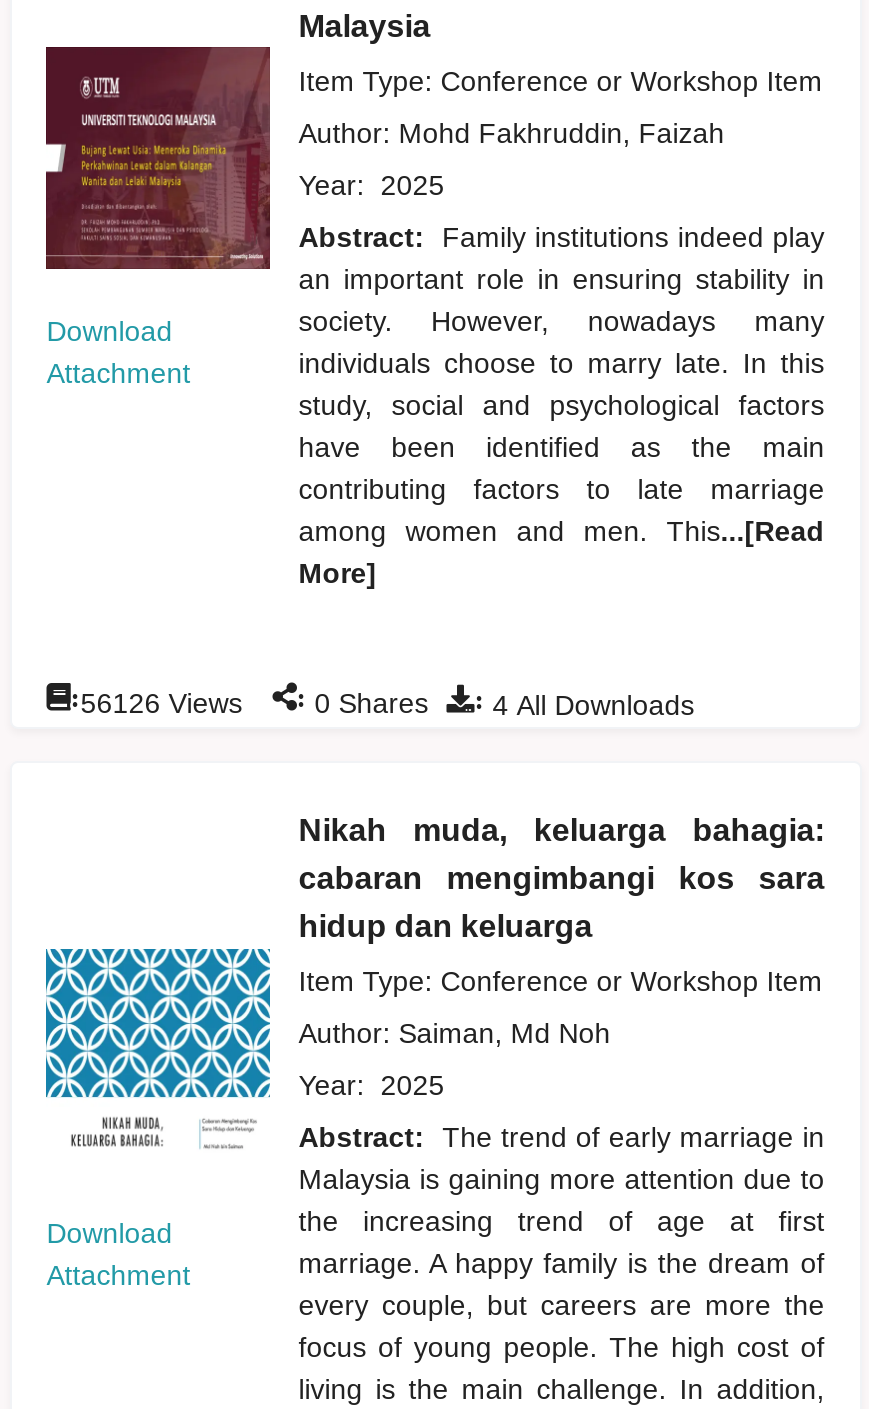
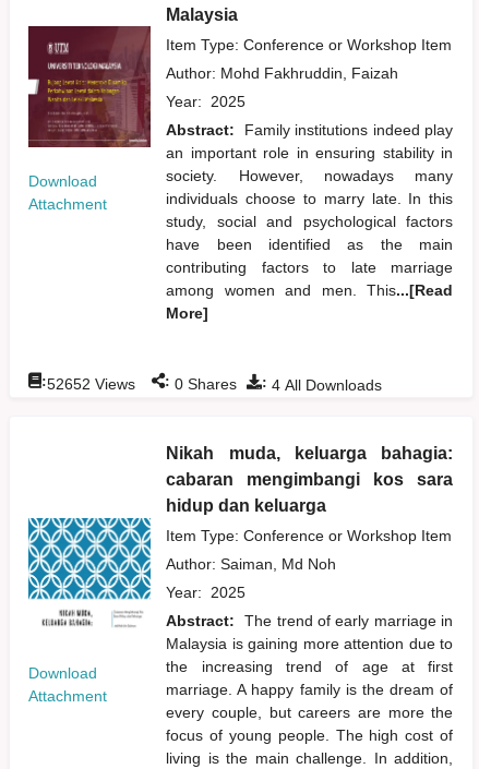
[70,683,694,721] :56126 Views : 0 Shares : 4 All Downloads -> [42,373,382,394] :52652 Views : 0 Shares : 4 All Downloads

